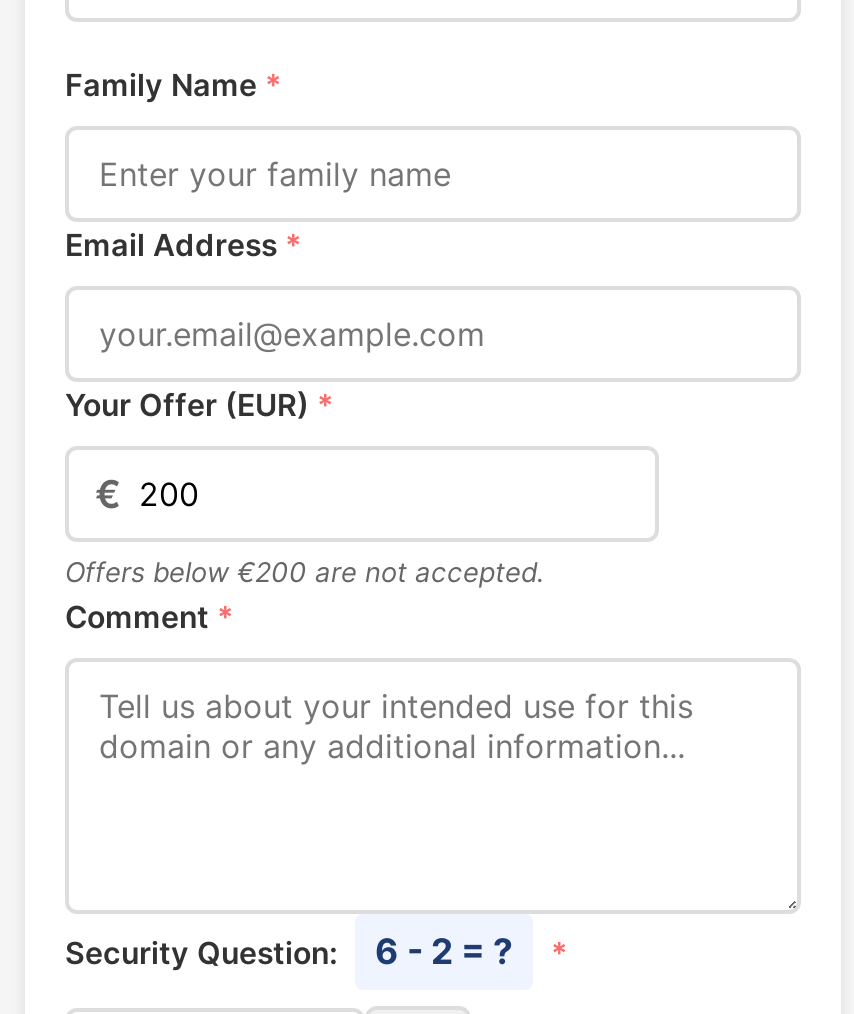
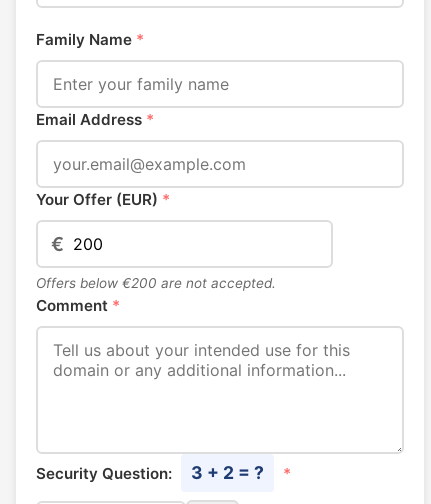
[375,930,513,972] 6 - 2 = ? -> [191,462,264,483] 3 + 2 = ?

